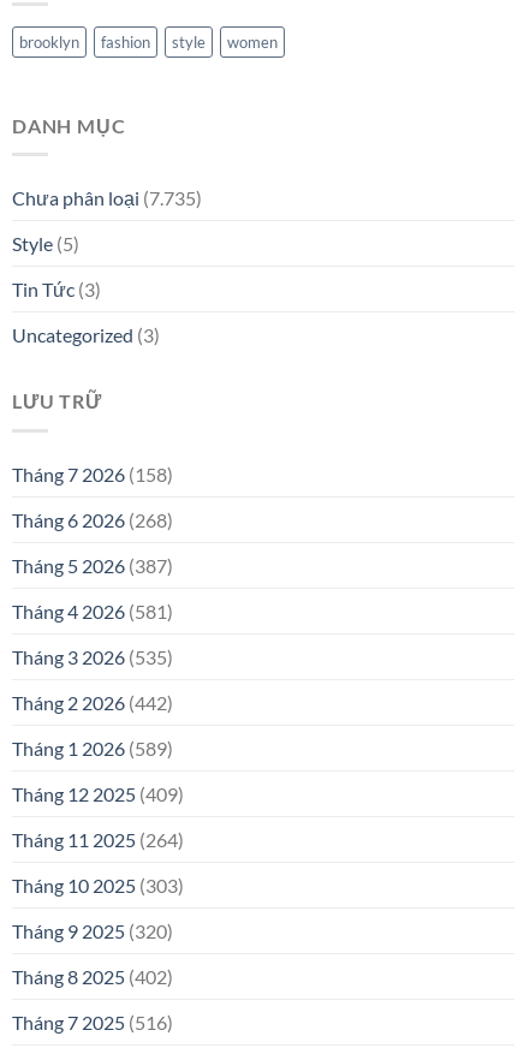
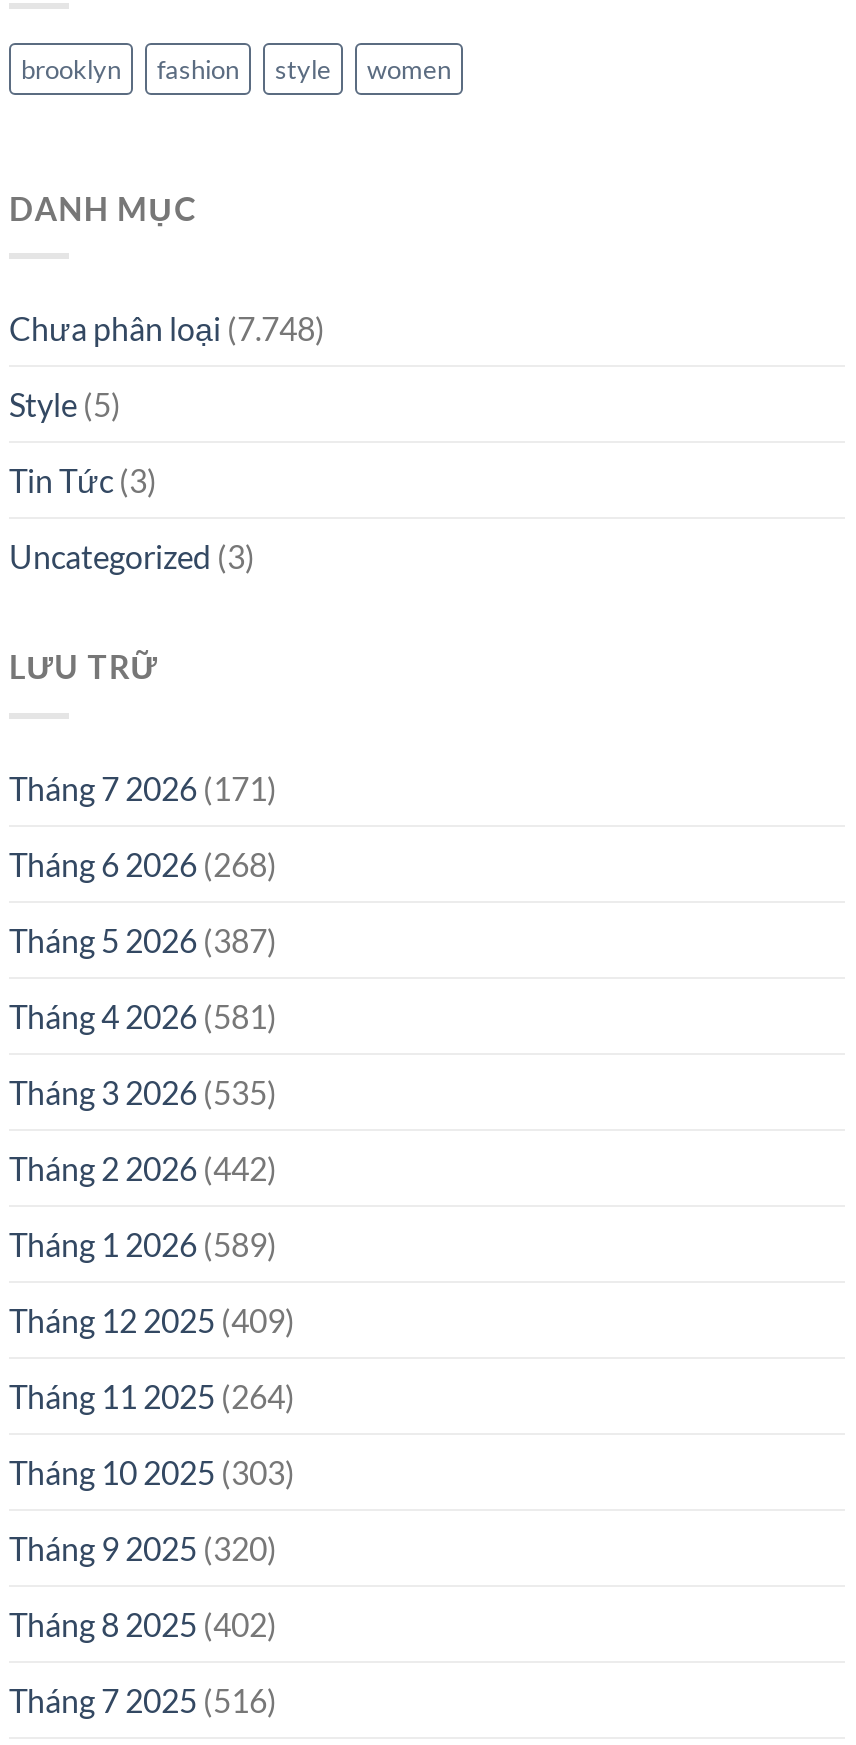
[12,187,202,209] Chưa phân loại (7.735) -> [9,310,325,348] Chưa phân loại (7.748)
[12,463,173,485] Tháng 7 2026 (158) -> [9,769,277,807] Tháng 7 2026 (171)

